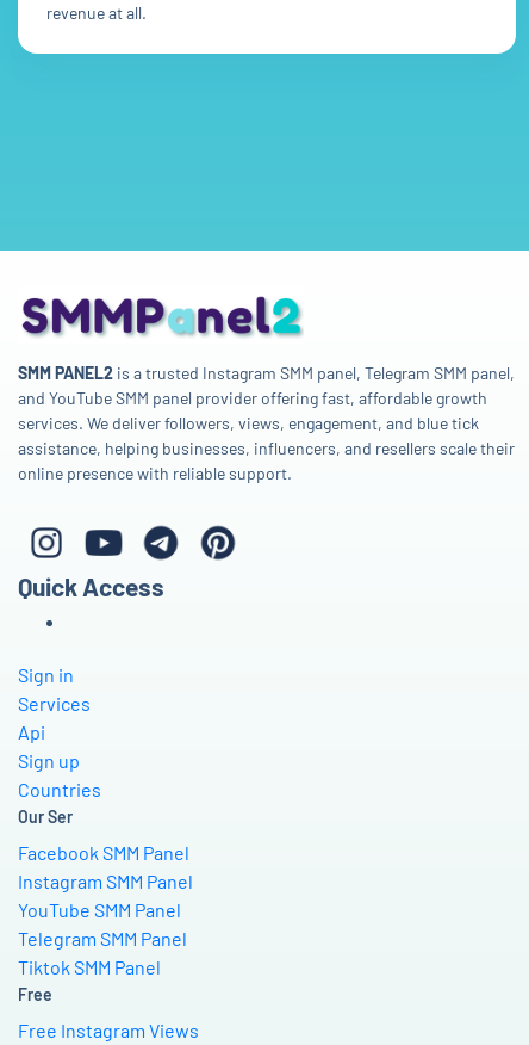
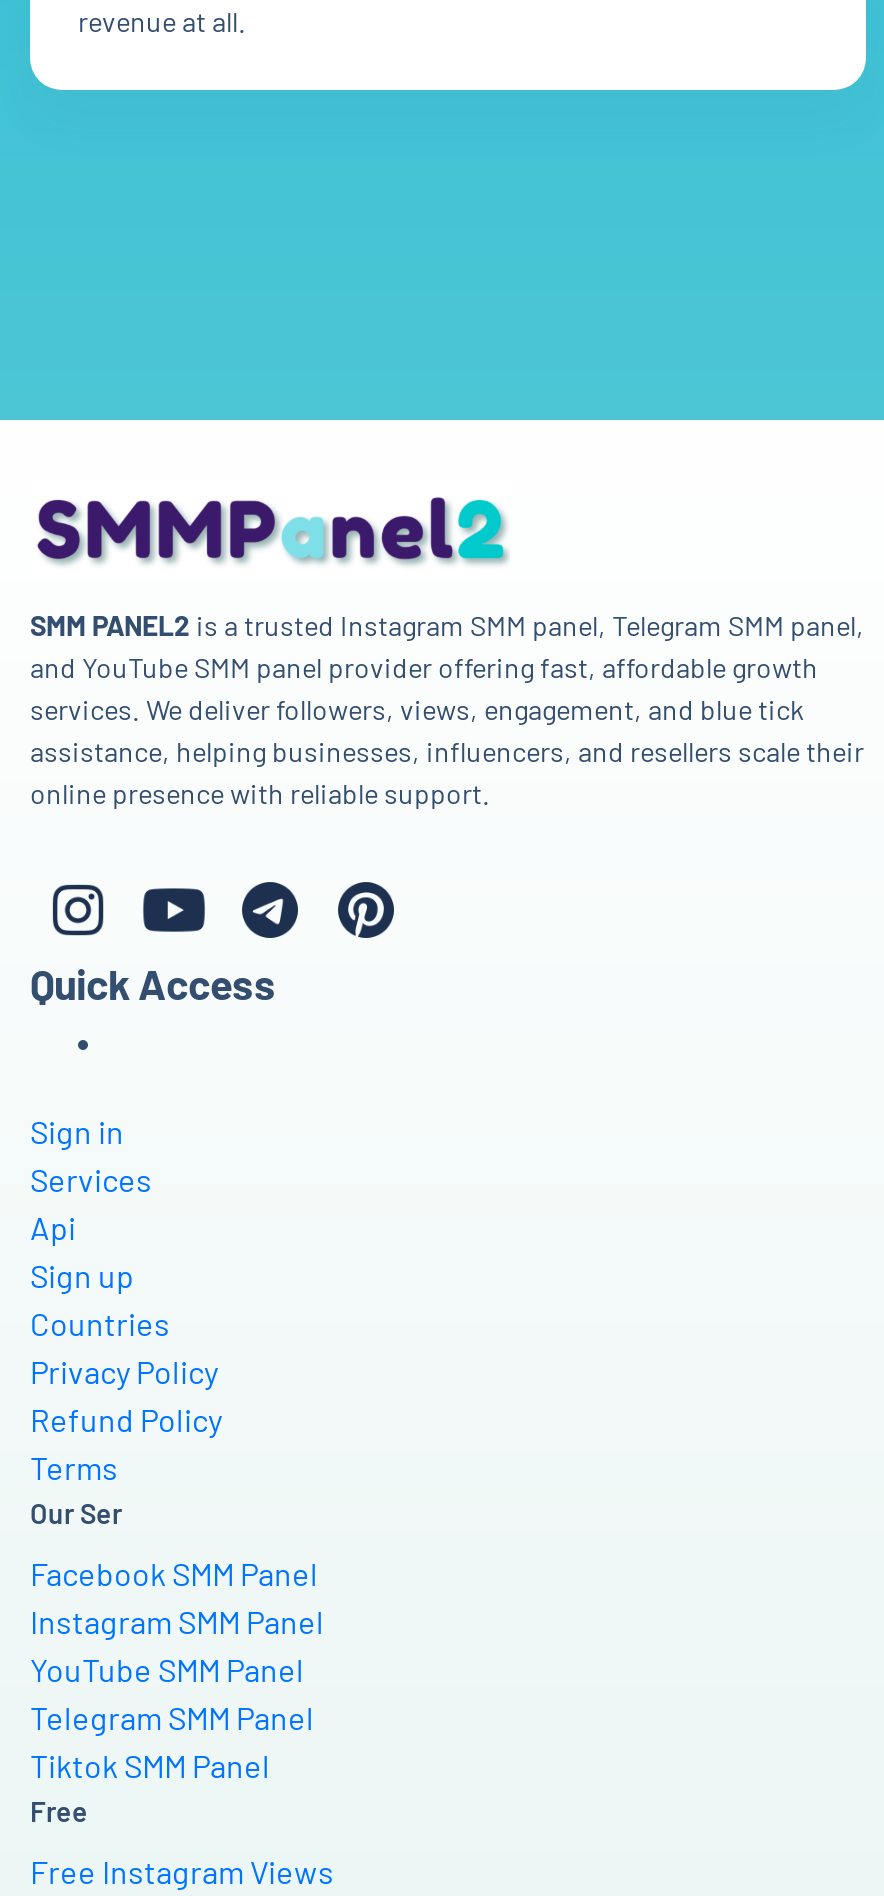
none -> [30,1352,222,1486] Privacy Policy | Refund Policy | Terms

